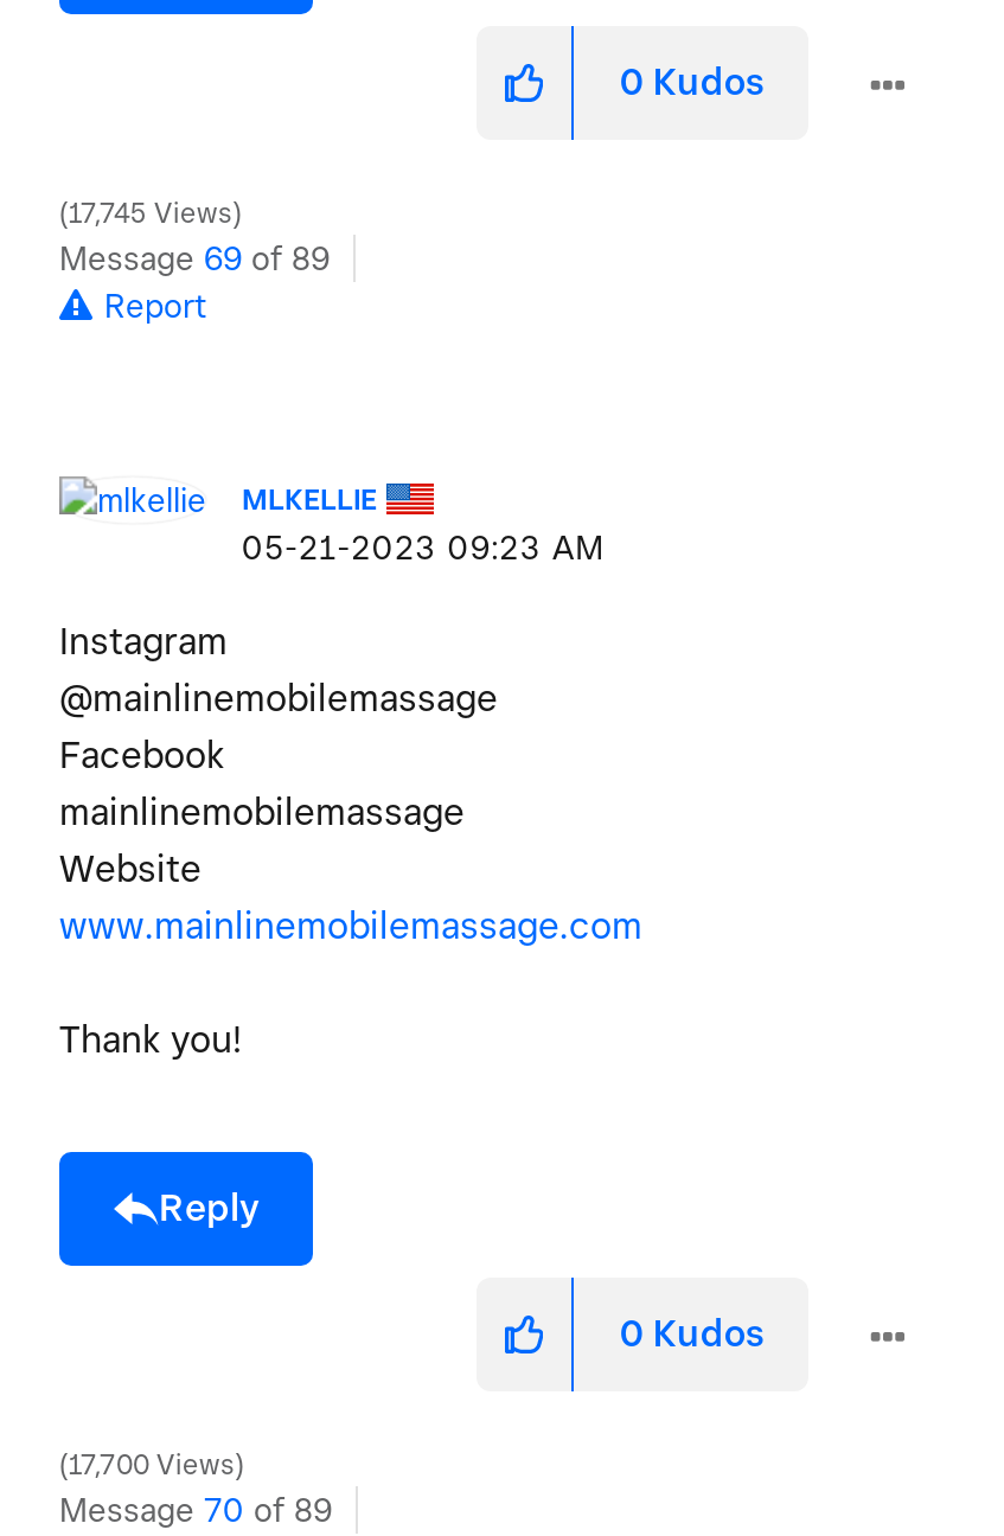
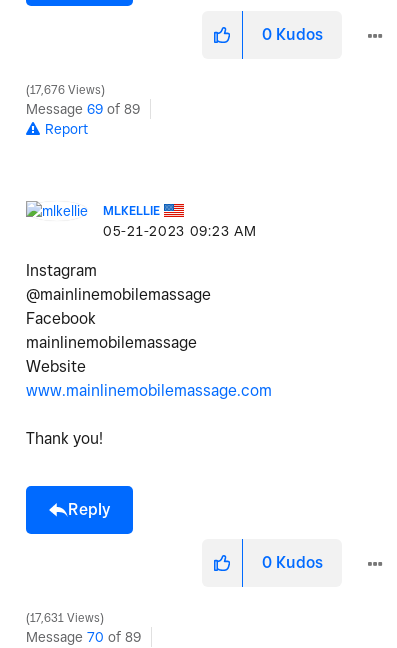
[62,197,239,230] 17,745 Views -> [27,83,104,97] 17,676 Views
[62,1448,242,1481] 17,700 Views -> [27,611,103,625] 17,631 Views

